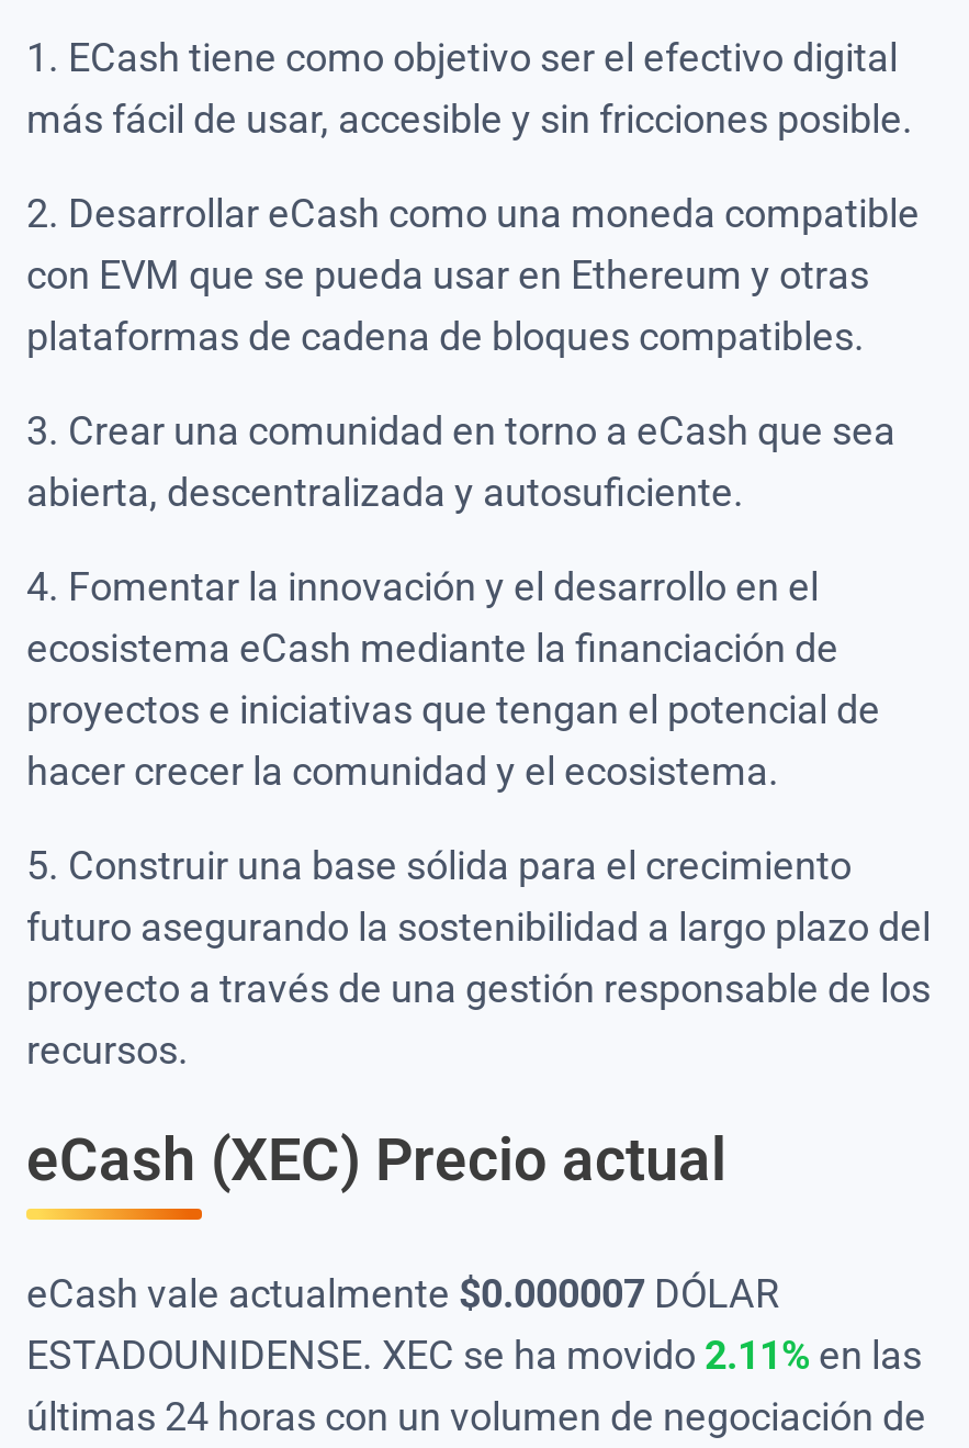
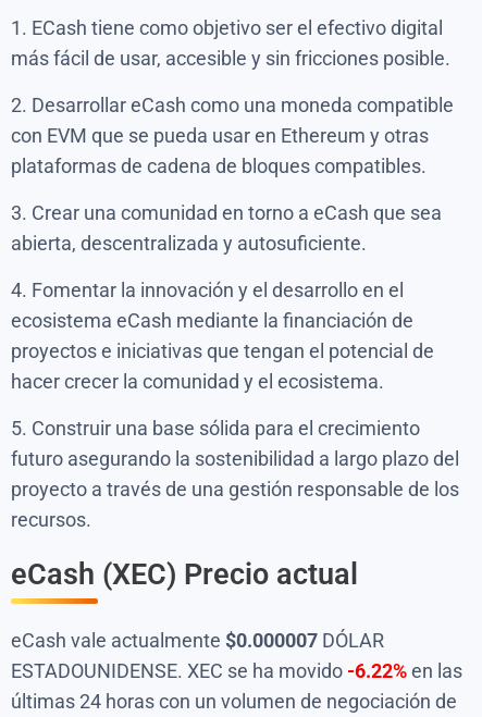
[26,1331,922,1377] ESTADOUNIDENSE. XEC se ha movido 2.11% en las -> [11,659,462,682] ESTADOUNIDENSE. XEC se ha movido -6.22% en las

